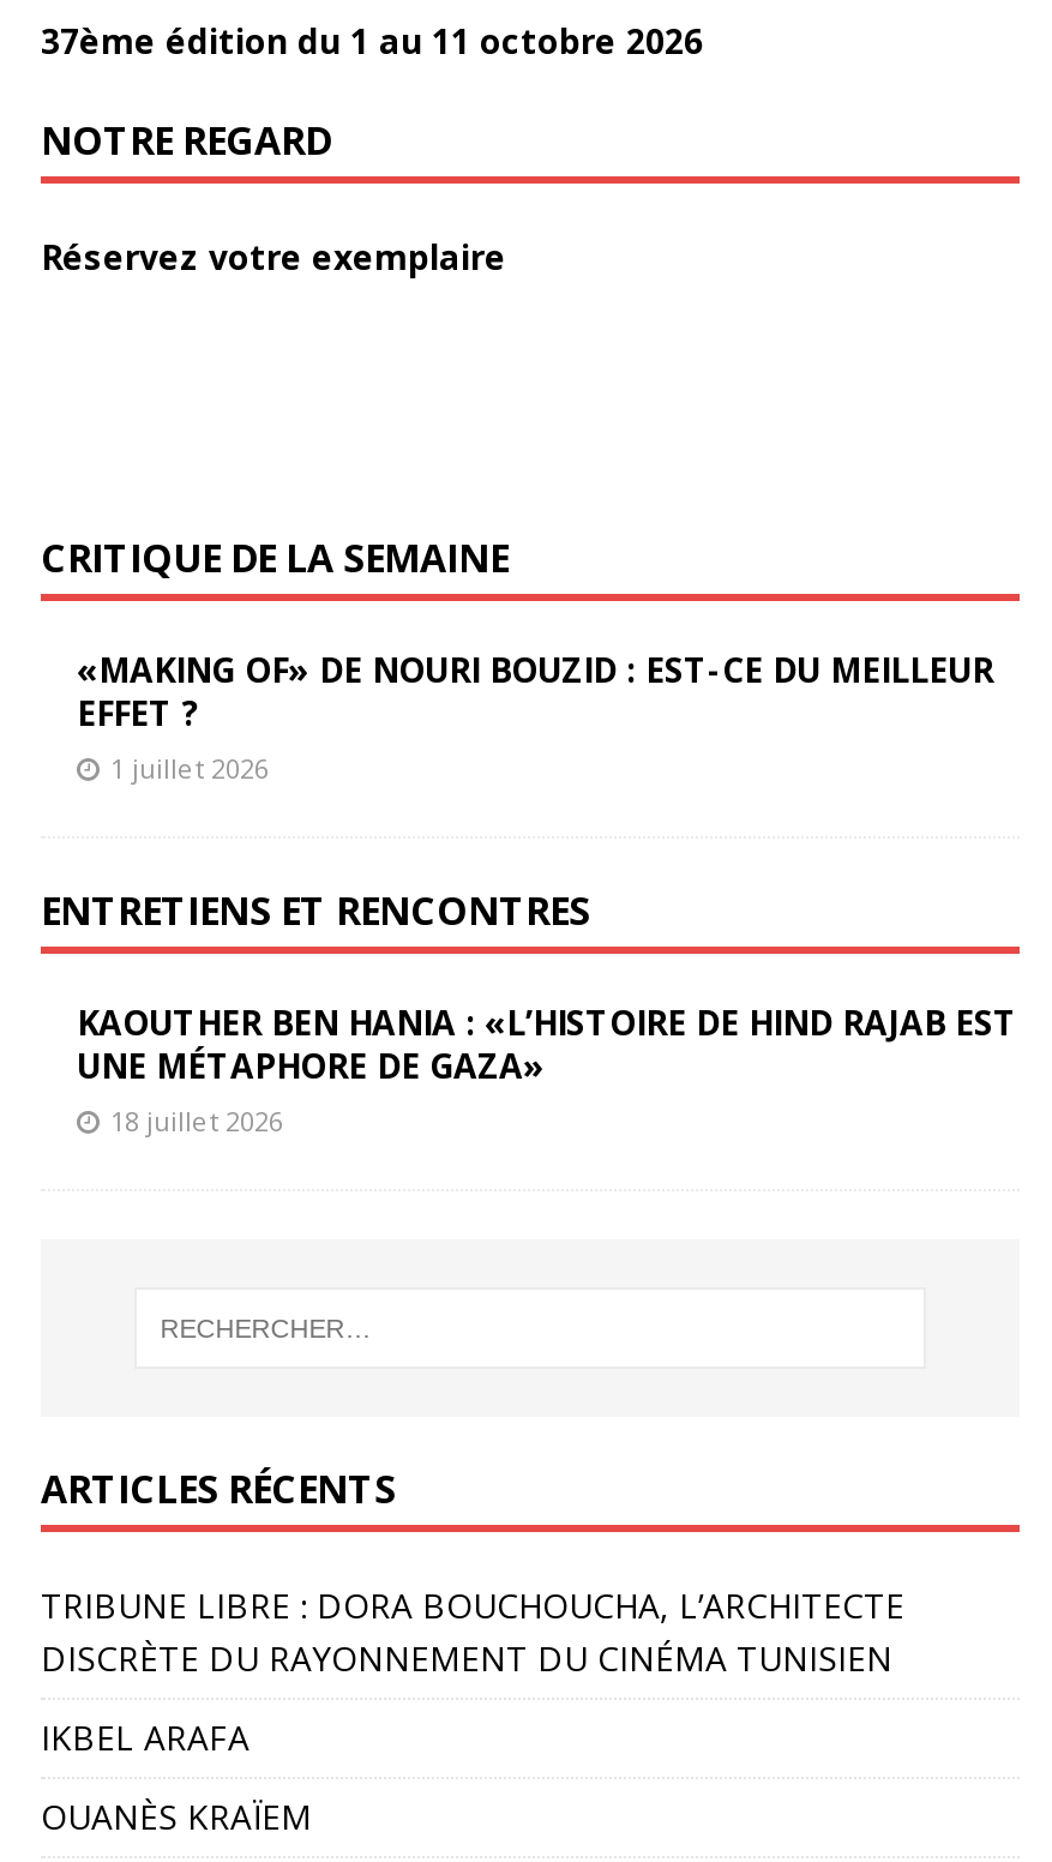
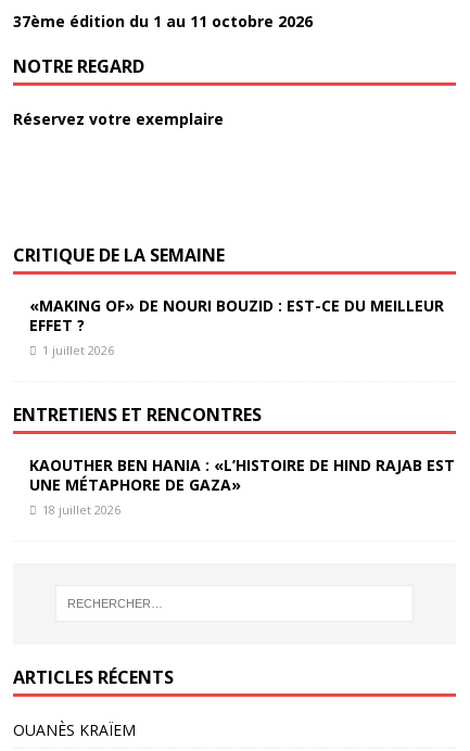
[41,1584,904,1761] TRIBUNE LIBRE : DORA BOUCHOUCHA, L’ARCHITECTE | DISCRÈTE DU RAYONNEMENT DU CINÉMA TUNISIEN | IKBEL ARAFA -> none

